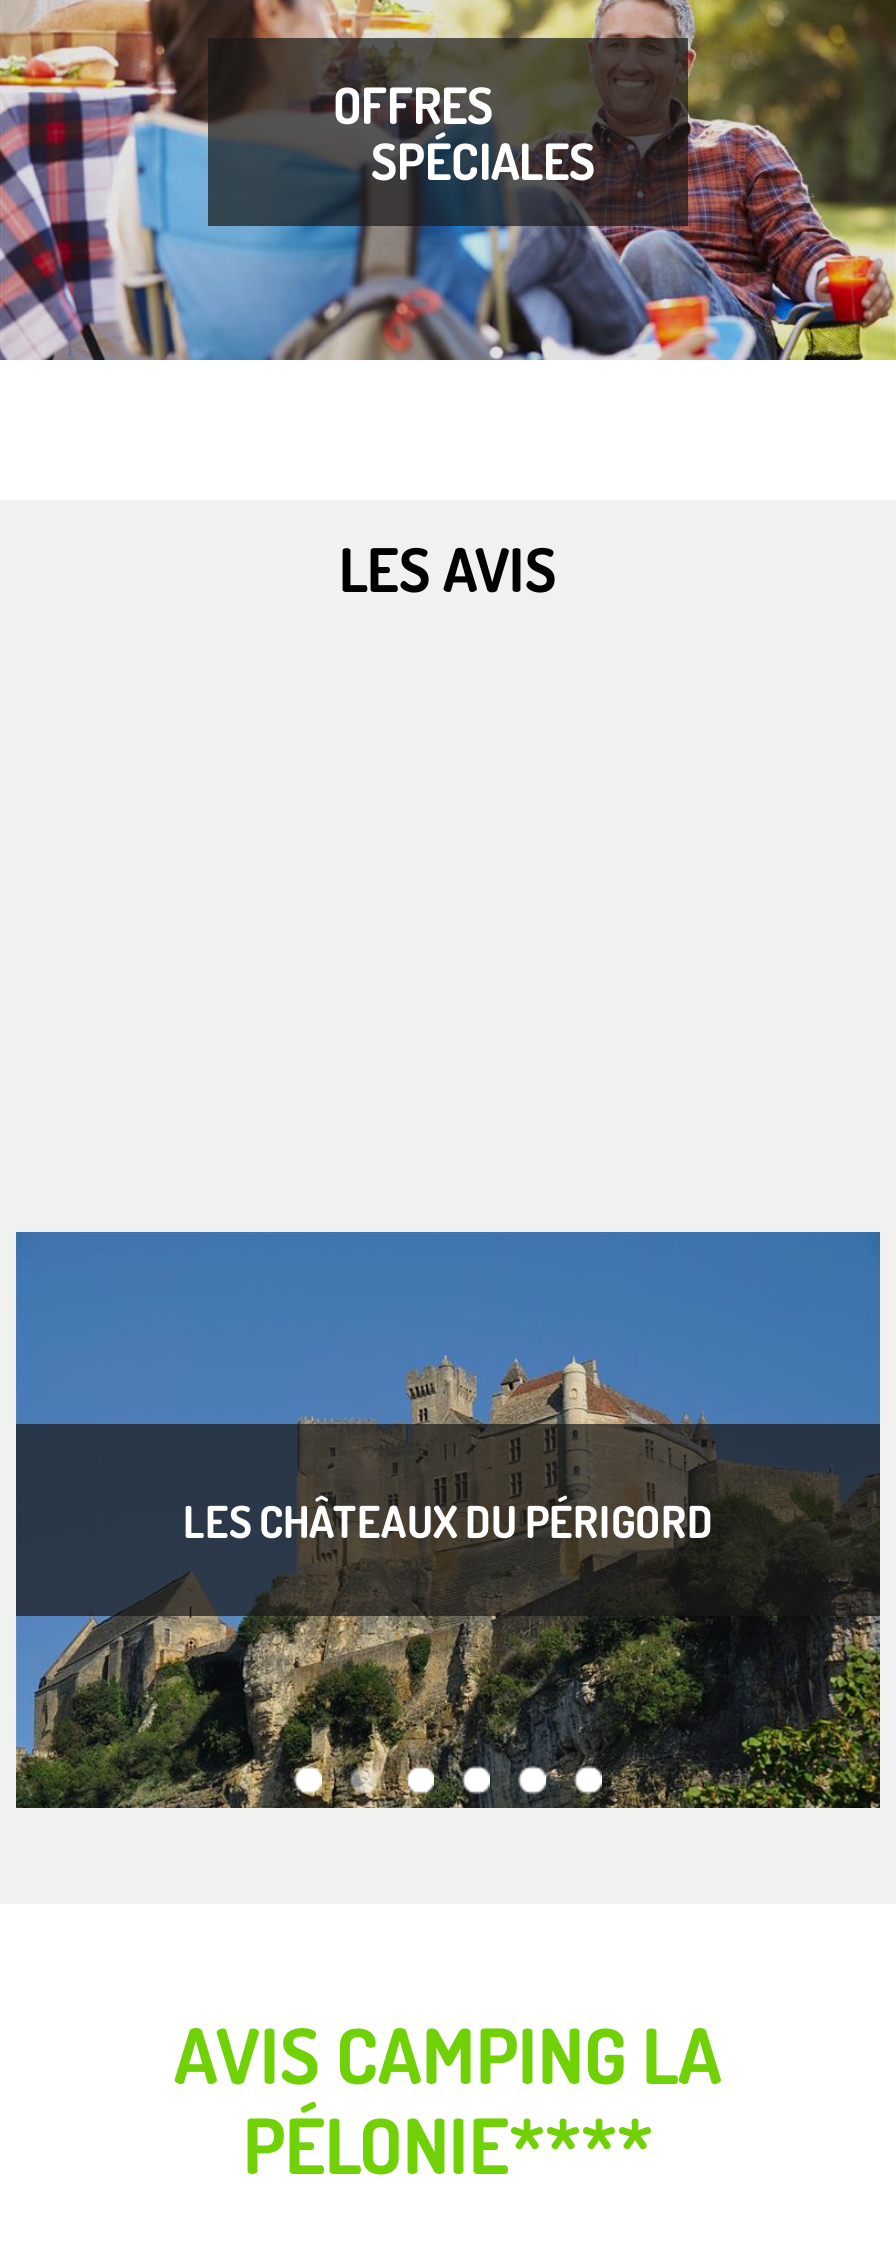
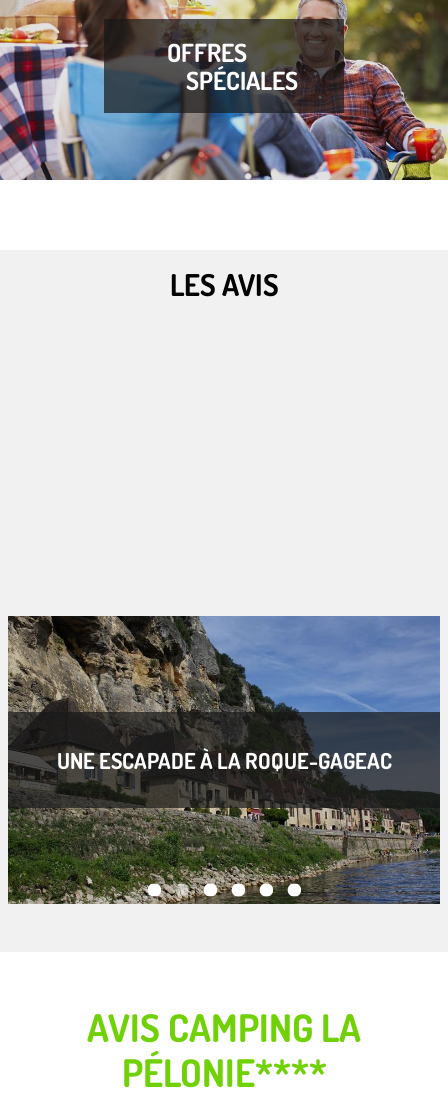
[14,1230,882,1810] [image] | LES CHÂTEAUX DU PÉRIGORD -> [7,615,441,905] [image] | UNE ESCAPADE À LA ROQUE-GAGEAC

